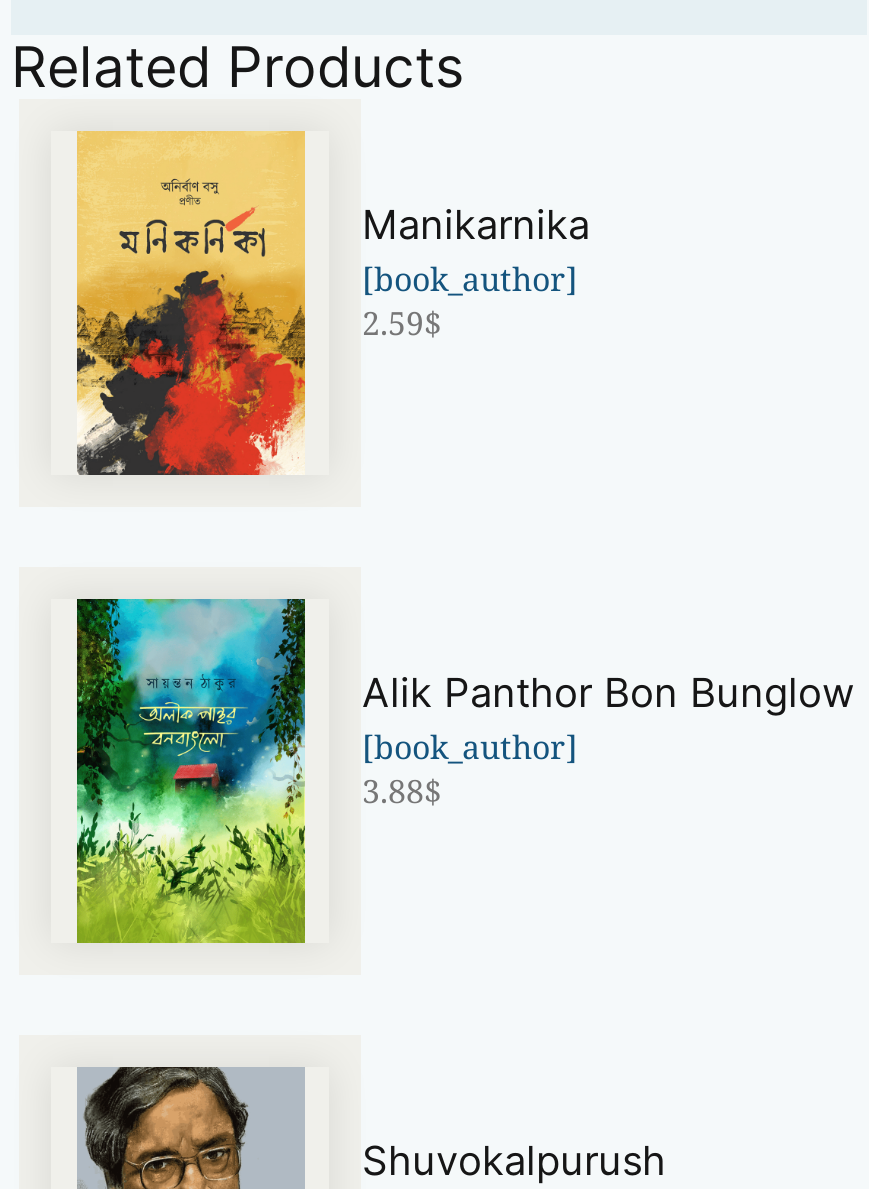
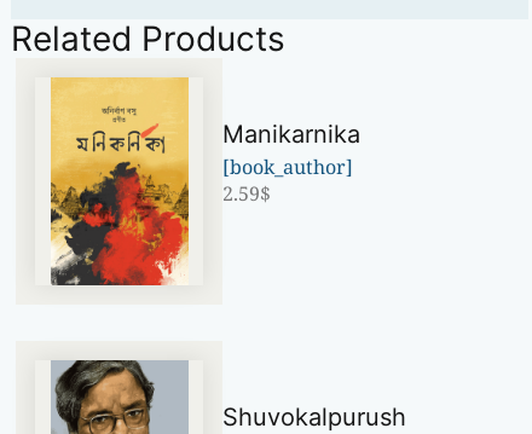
[75,597,854,945] [image] | Alik Panthor Bon Bunglow | [book_author] | 3.88$ -> none

